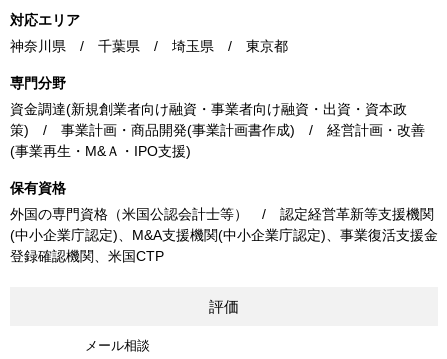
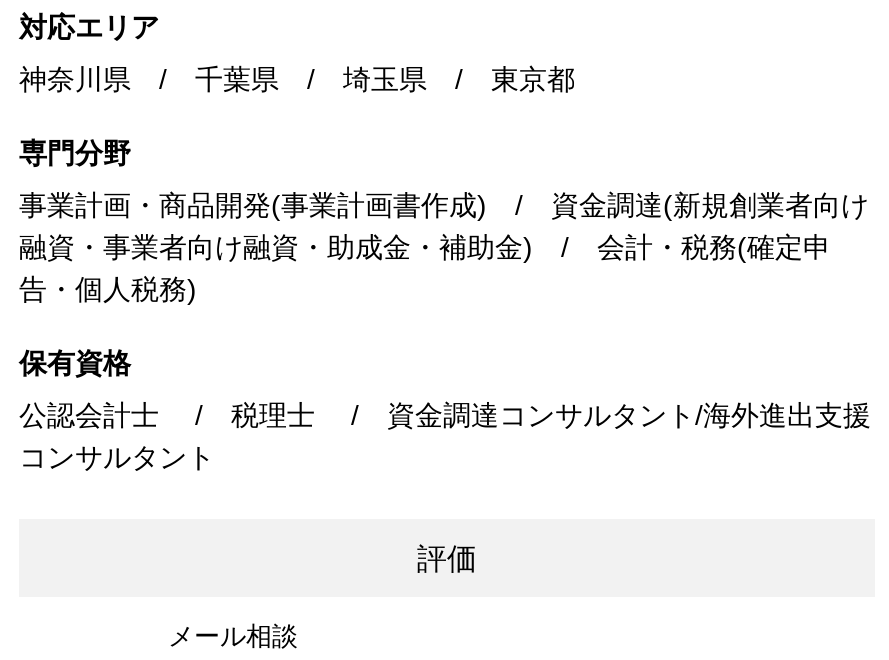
[10,101,425,159] 資金調達(新規創業者向け融資・事業者向け融資・出資・資本政 | 策) / 事業計画・商品開発(事業計画書作成) / 経営計画・改善 | (事業再生・M&Ａ・IPO支援) -> [19,189,869,305] 事業計画・商品開発(事業計画書作成) / 資金調達(新規創業者向け | 融資・事業者向け融資・助成金・補助金) / 会計・税務(確定申 | 告・個人税務)
[10,206,438,264] 外国の専門資格（米国公認会計士等） / 認定経営革新等支援機関 | (中小企業庁認定)、M&A支援機関(中小企業庁認定)、事業復活支援金 | 登録確認機関、米国CTP -> [19,399,871,473] 公認会計士 / 税理士 / 資金調達コンサルタント/海外進出支援 | コンサルタント

